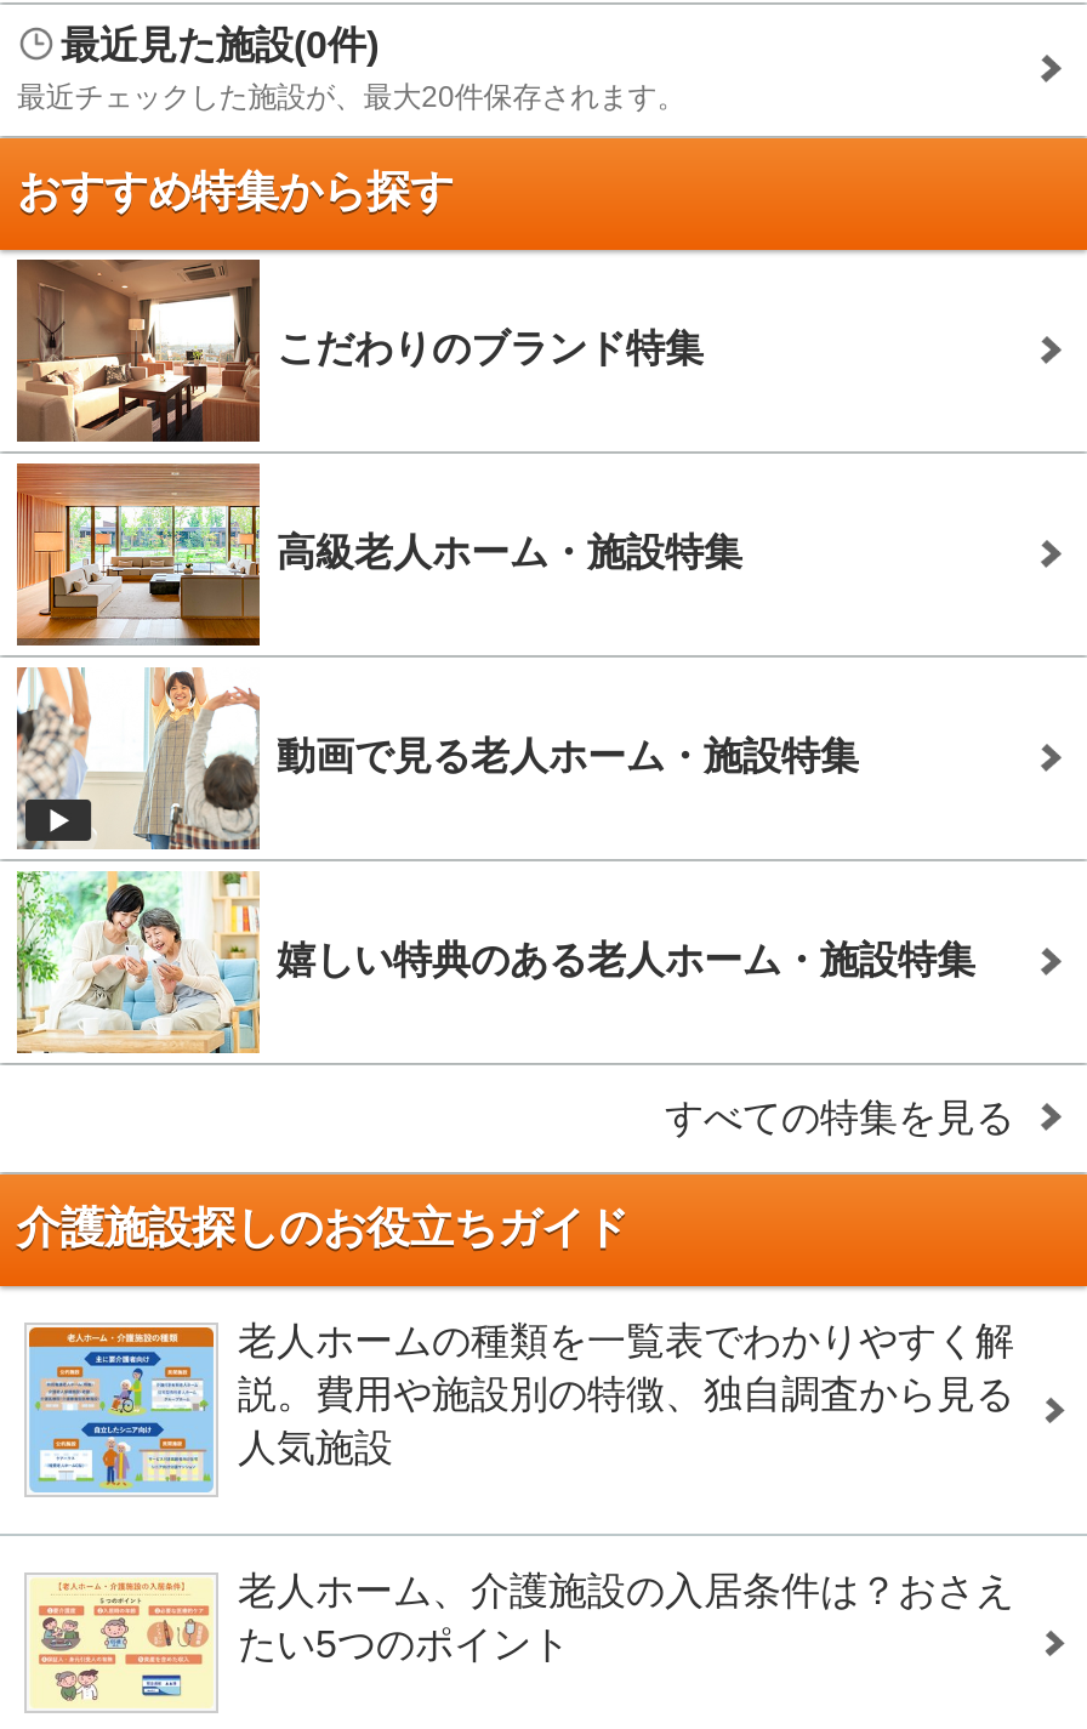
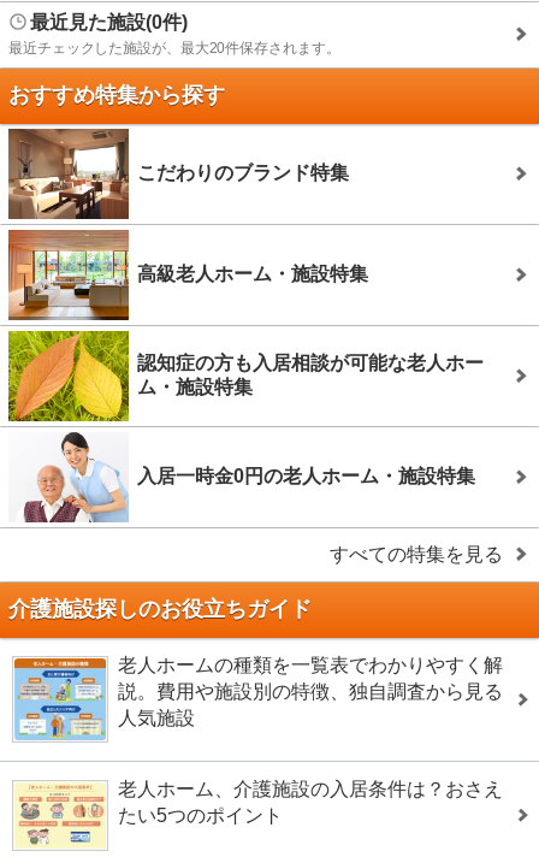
[15,667,859,852] [image] | 動画で見る老人ホーム・施設特集 -> [7,330,484,422] [image] | 認知症の方も入居相談が可能な老人ホー | ム・施設特集
[15,871,975,1056] [image] | 嬉しい特典のある老人ホーム・施設特集 -> [8,431,475,524] [image] | 入居一時金0円の老人ホーム・施設特集

